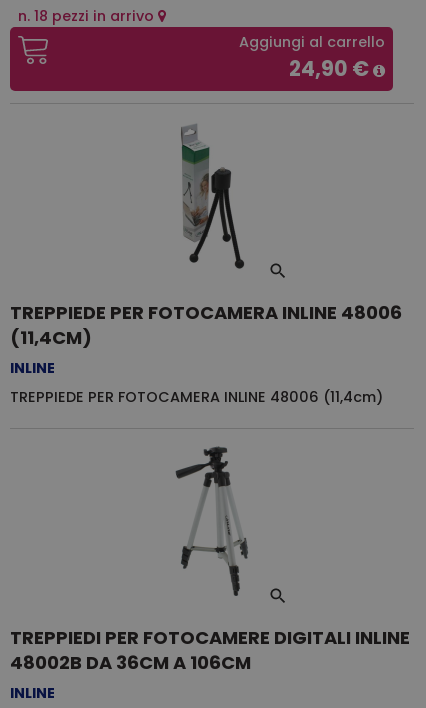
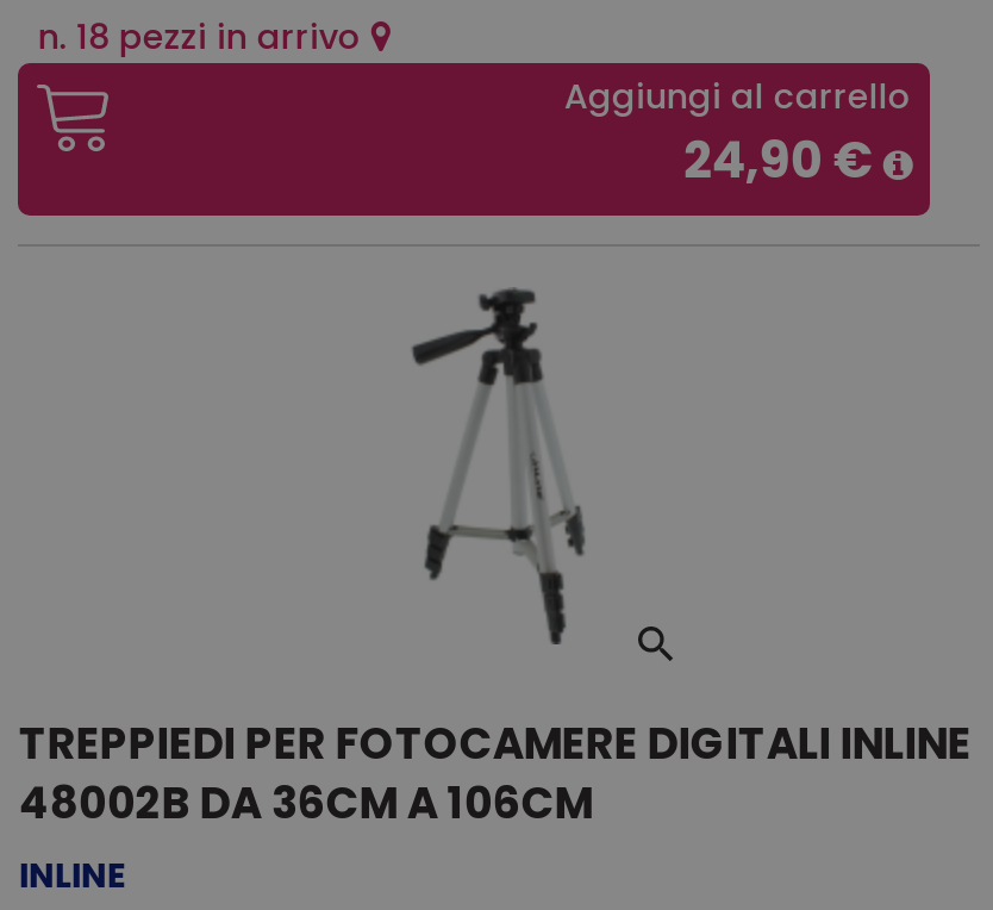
[10,123,402,407] [image] | TREPPIEDE PER FOTOCAMERA INLINE 48006 | (11,4CM) | INLINE | TREPPIEDE PER FOTOCAMERA INLINE 48006 (11,4cm) -> none

